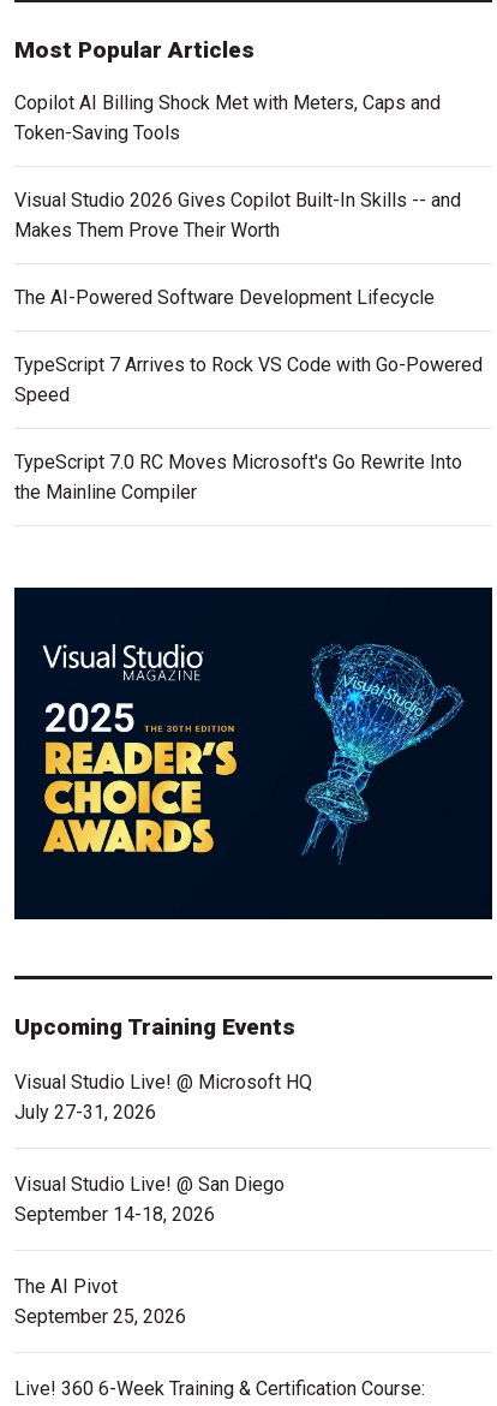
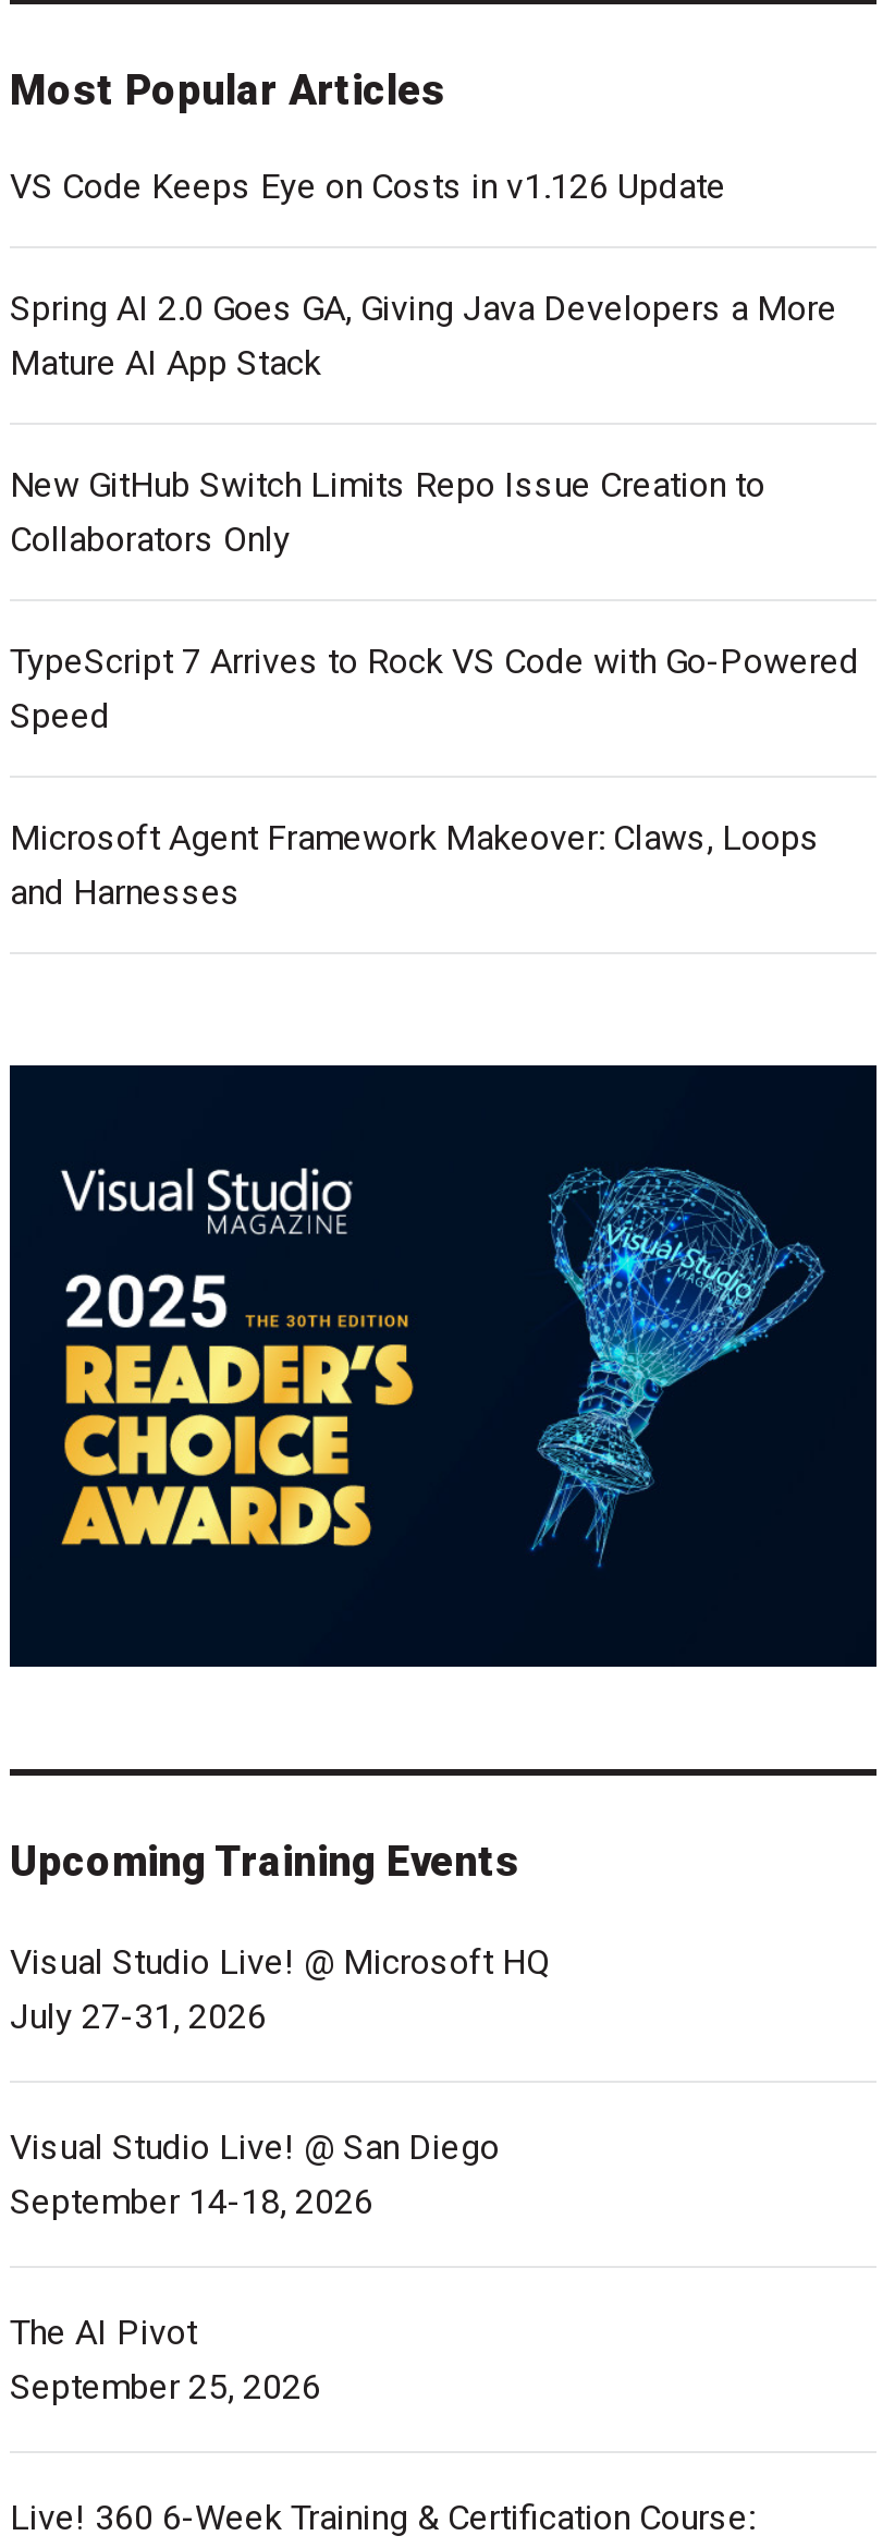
[14,91,441,144] Copilot AI Billing Shock Met with Meters, Caps and | Token-Saving Tools -> [10,164,726,206] VS Code Keeps Eye on Costs in v1.126 Update
[14,188,461,241] Visual Studio 2026 Gives Copilot Built-In Skills -- and | Makes Them Prove Their Worth -> [10,287,837,382] Spring AI 2.0 Goes GA, Giving Java Developers a More | Mature AI App Stack
[14,285,435,308] The AI-Powered Software Development Lifecycle -> [10,463,765,559] New GitHub Switch Limits Repo Issue Creation to | Collaborators Only
[14,450,462,503] TypeScript 7.0 RC Moves Microsoft's Go Rewrite Into | the Mainline Compiler -> [10,816,820,912] Microsoft Agent Framework Makeover: Claws, Loops | and Harnesses

